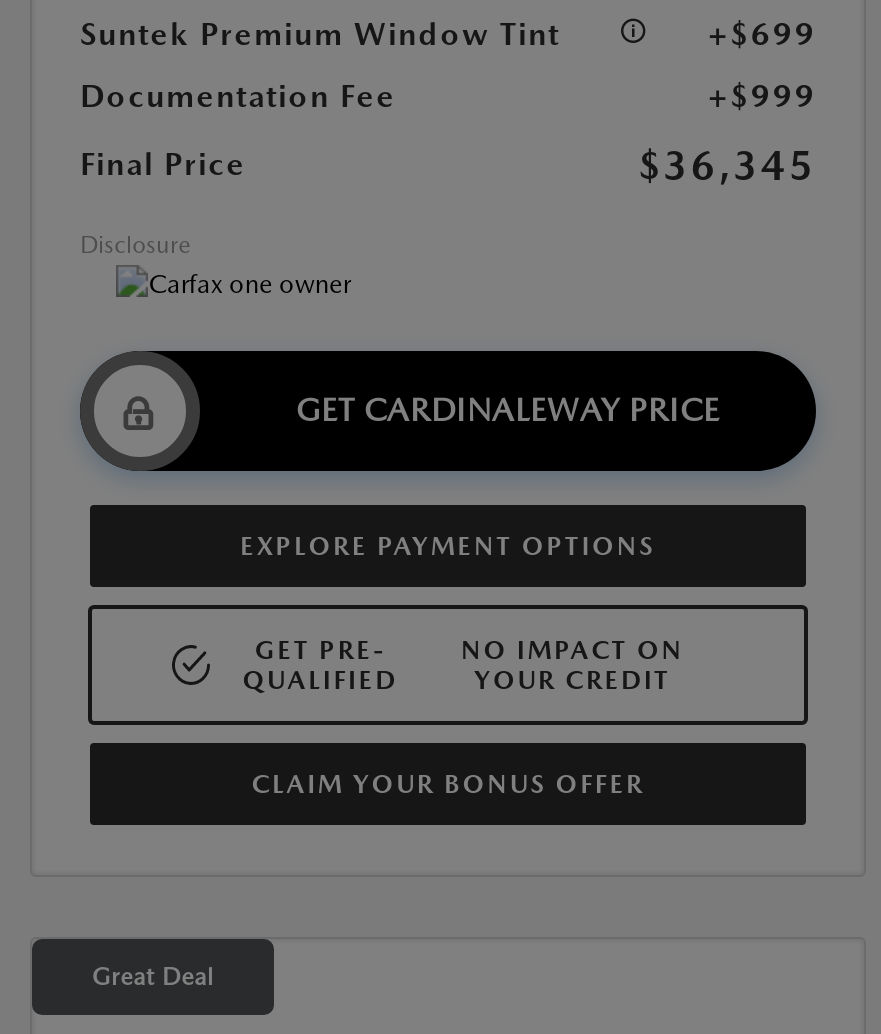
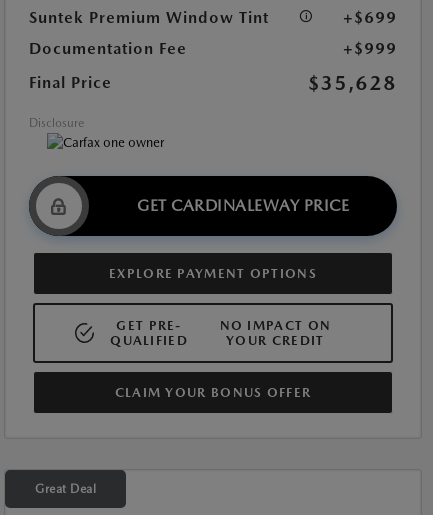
[638,140,816,188] $36,345 -> [308,71,397,95] $35,628

